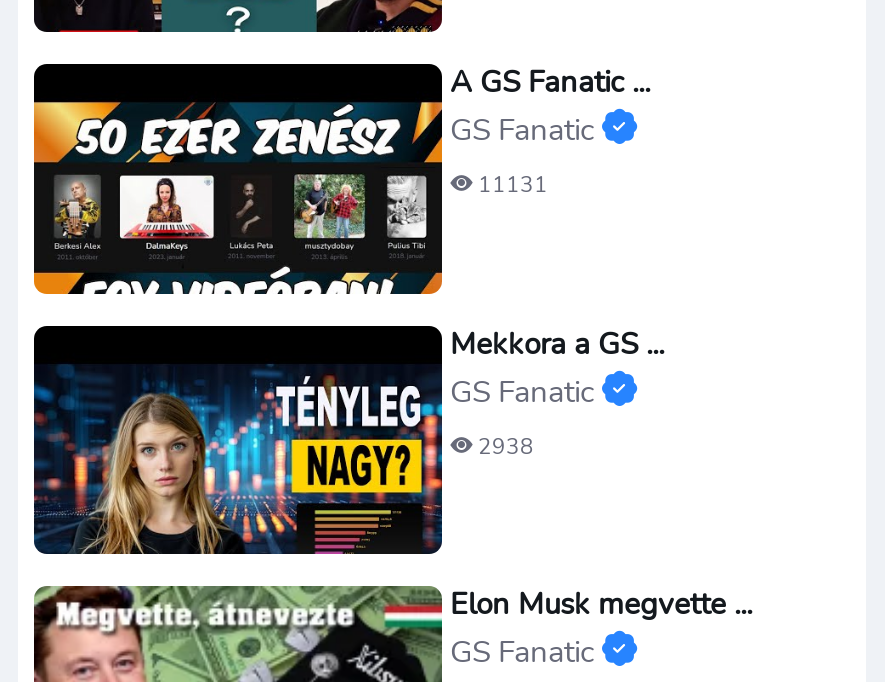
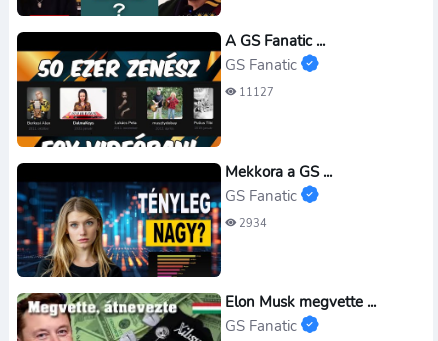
[472,170,548,200] 11131 -> [236,85,274,100] 11127
[472,431,534,461] 2938 -> [236,215,267,230] 2934

